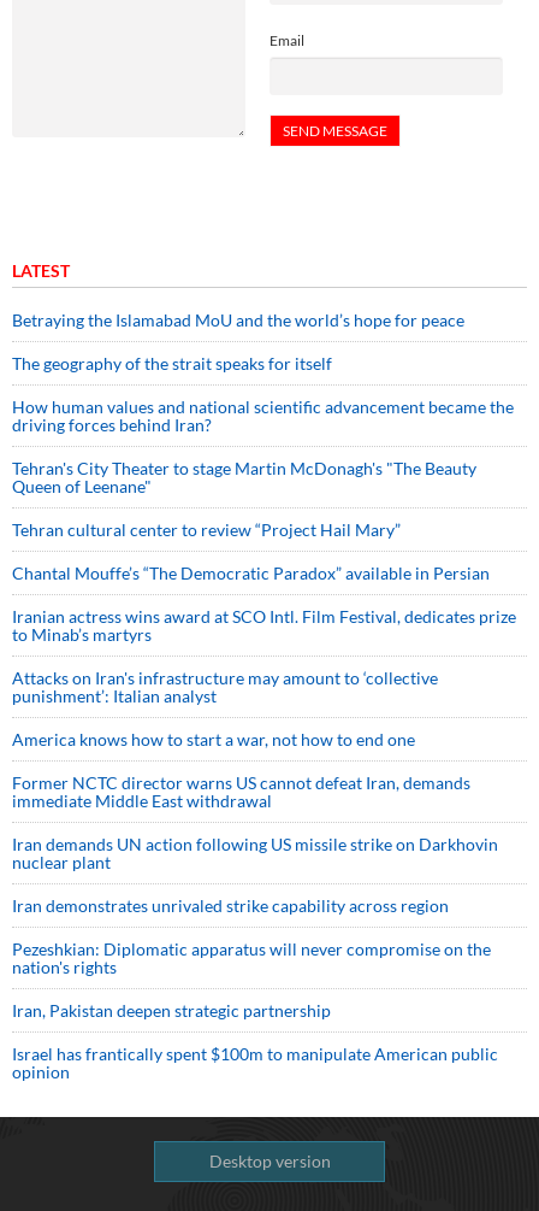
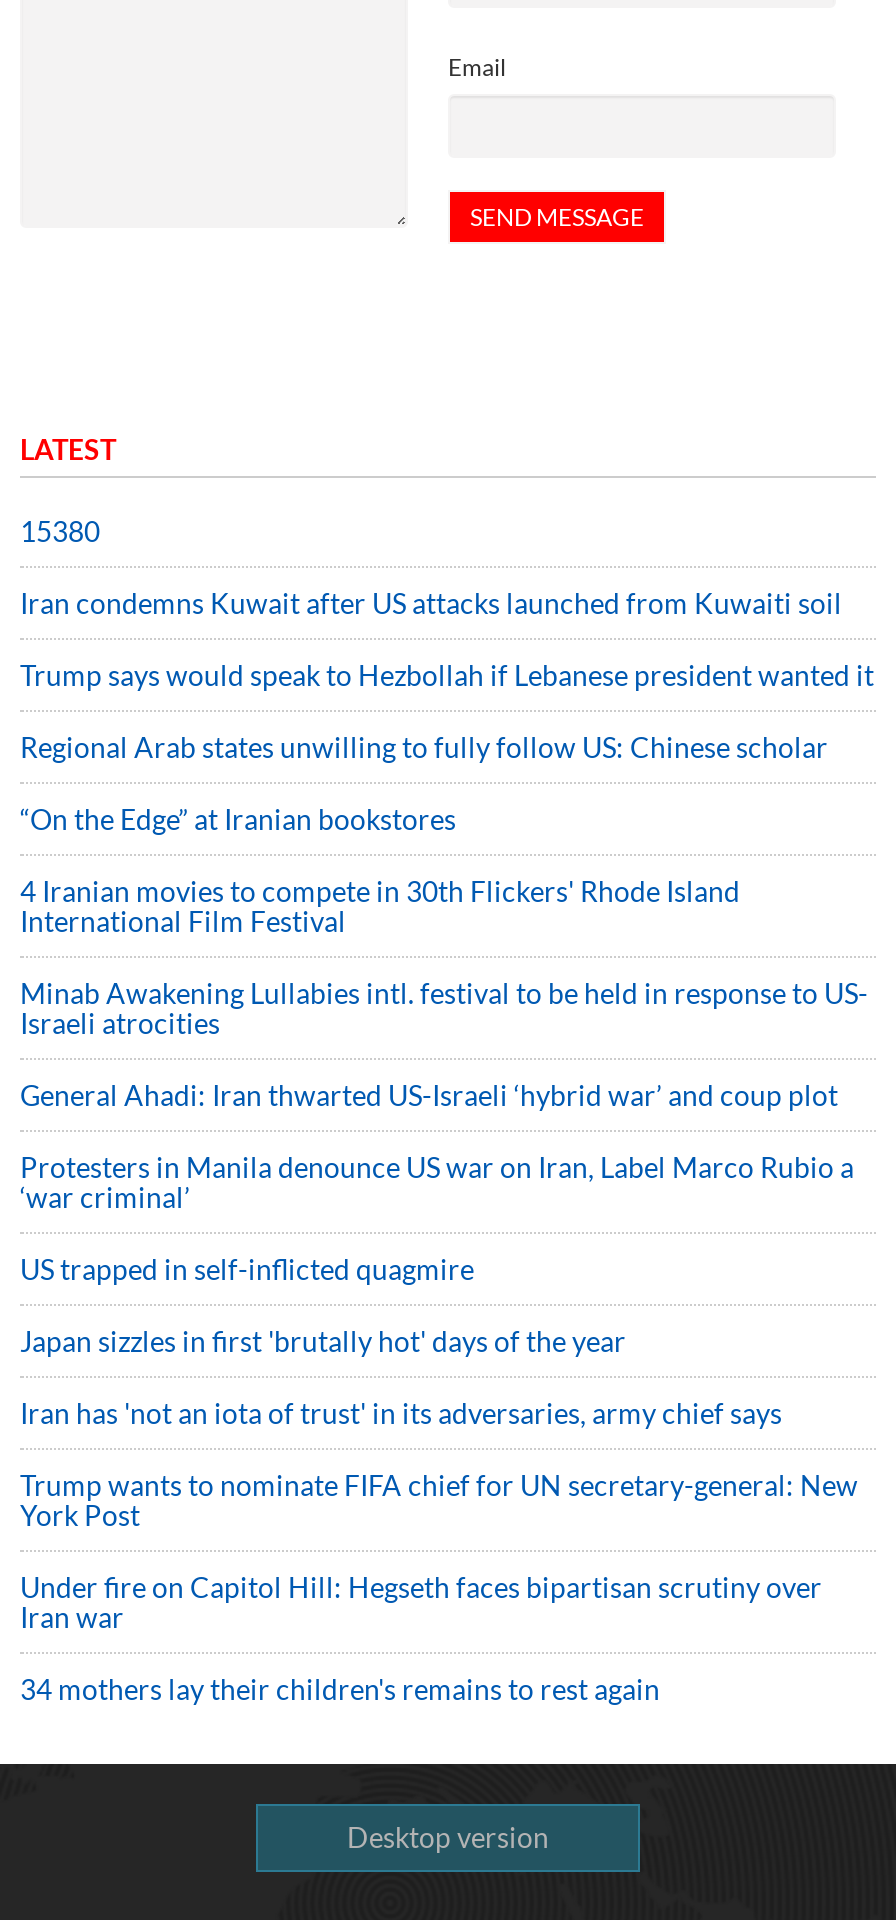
[12,309,464,330] Betraying the Islamabad MoU and the world’s hope for peace -> [20,513,100,547] 15380
[12,353,332,373] The geography of the strait speaks for itself -> [20,585,842,619] Iran condemns Kuwait after US attacks launched from Kuwaiti soil
[12,396,514,435] How human values and national scientific advancement became the | driving forces behind Iran? -> [20,657,874,691] Trump says would speak to Hezbollah if Lebanese president wanted it
[12,457,476,496] Tehran's City Theater to stage Martin McDonagh's "The Beauty | Queen of Leenane" -> [20,729,828,763] Regional Arab states unwilling to fully follow US: Chinese scholar
[12,519,401,539] Tehran cultural center to review “Project Hail Mary” -> [20,801,456,835] “On the Edge” at Iranian bookstores
[12,562,490,583] Chantal Mouffe’s “The Democratic Paradox” available in Persian -> [20,873,740,937] 4 Iranian movies to compete in 30th Flickers' Rhode Island | International Film Festival
[12,606,516,644] Iranian actress wins award at SCO Intl. Film Festival, dedicates prize | to Minab’s martyrs -> [20,975,868,1039] Minab Awakening Lullabies intl. festival to be held in response to US- | Israeli atrocities
[12,667,438,706] Attacks on Iran's infrastructure may amount to ‘collective | punishment’: Italian analyst -> [20,1077,838,1111] General Ahadi: Iran thwarted US-Israeli ‘hybrid war’ and coup plot
[12,729,415,749] America knows how to start a war, not how to end one -> [20,1149,854,1213] Protesters in Manila denounce US war on Iran, Label Marco Rubio a | ‘war criminal’
[12,772,470,810] Former NCTC director warns US cannot defeat Iran, demands | immediate Middle East withdrawal -> [20,1251,480,1285] US trapped in self-inflicted quagmire
[12,833,498,872] Iran demands UN action following US missile strike on Darkhovin | nuclear plant -> [20,1323,626,1357] Japan sizzles in first 'brutally hot' days of the year
[12,895,449,915] Iran demonstrates unrivaled strike capability across region -> [20,1395,788,1429] Iran has 'not an iota of trust' in its adversaries, army chief says
[12,938,491,977] Pezeshkian: Diplomatic apparatus will never compromise on the | nation's rights -> [20,1467,858,1531] Trump wants to nominate FIFA chief for UN secretary-general: New | York Post
[12,1000,331,1020] Iran, Pakistan deepen strategic partnership -> [20,1569,822,1633] Under fire on Capitol Hill: Hegseth faces bipartisan scrutiny over | Iran war
[12,1043,498,1082] Israel has frantically spent $100m to manipulate American public | opinion -> [20,1671,660,1705] 34 mothers lay their children's remains to rest again

